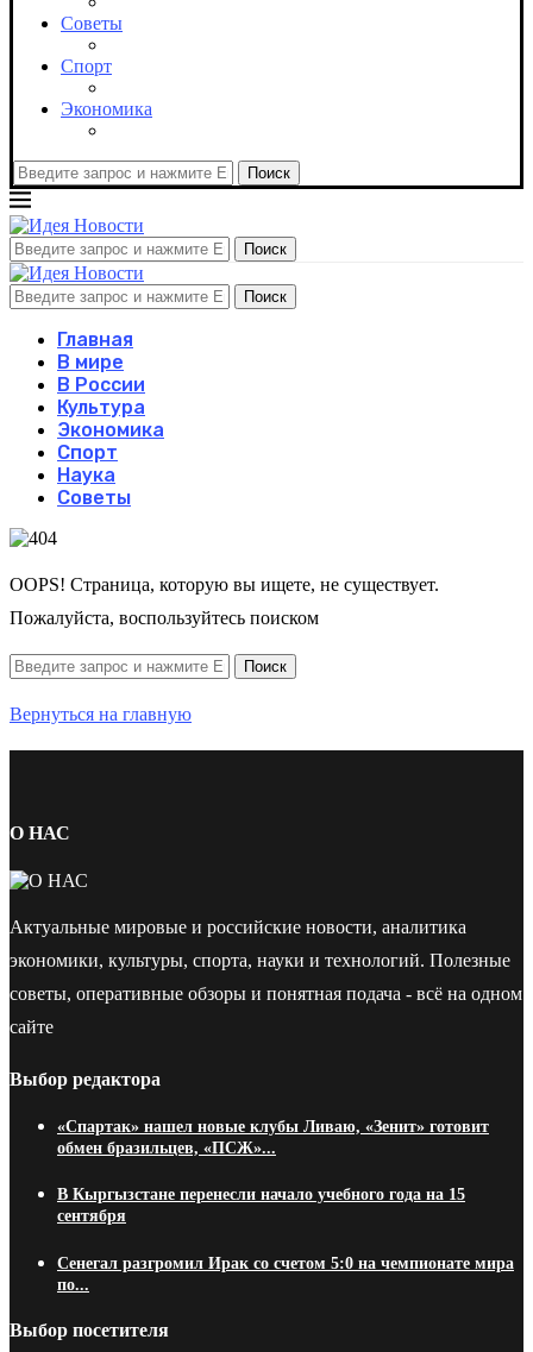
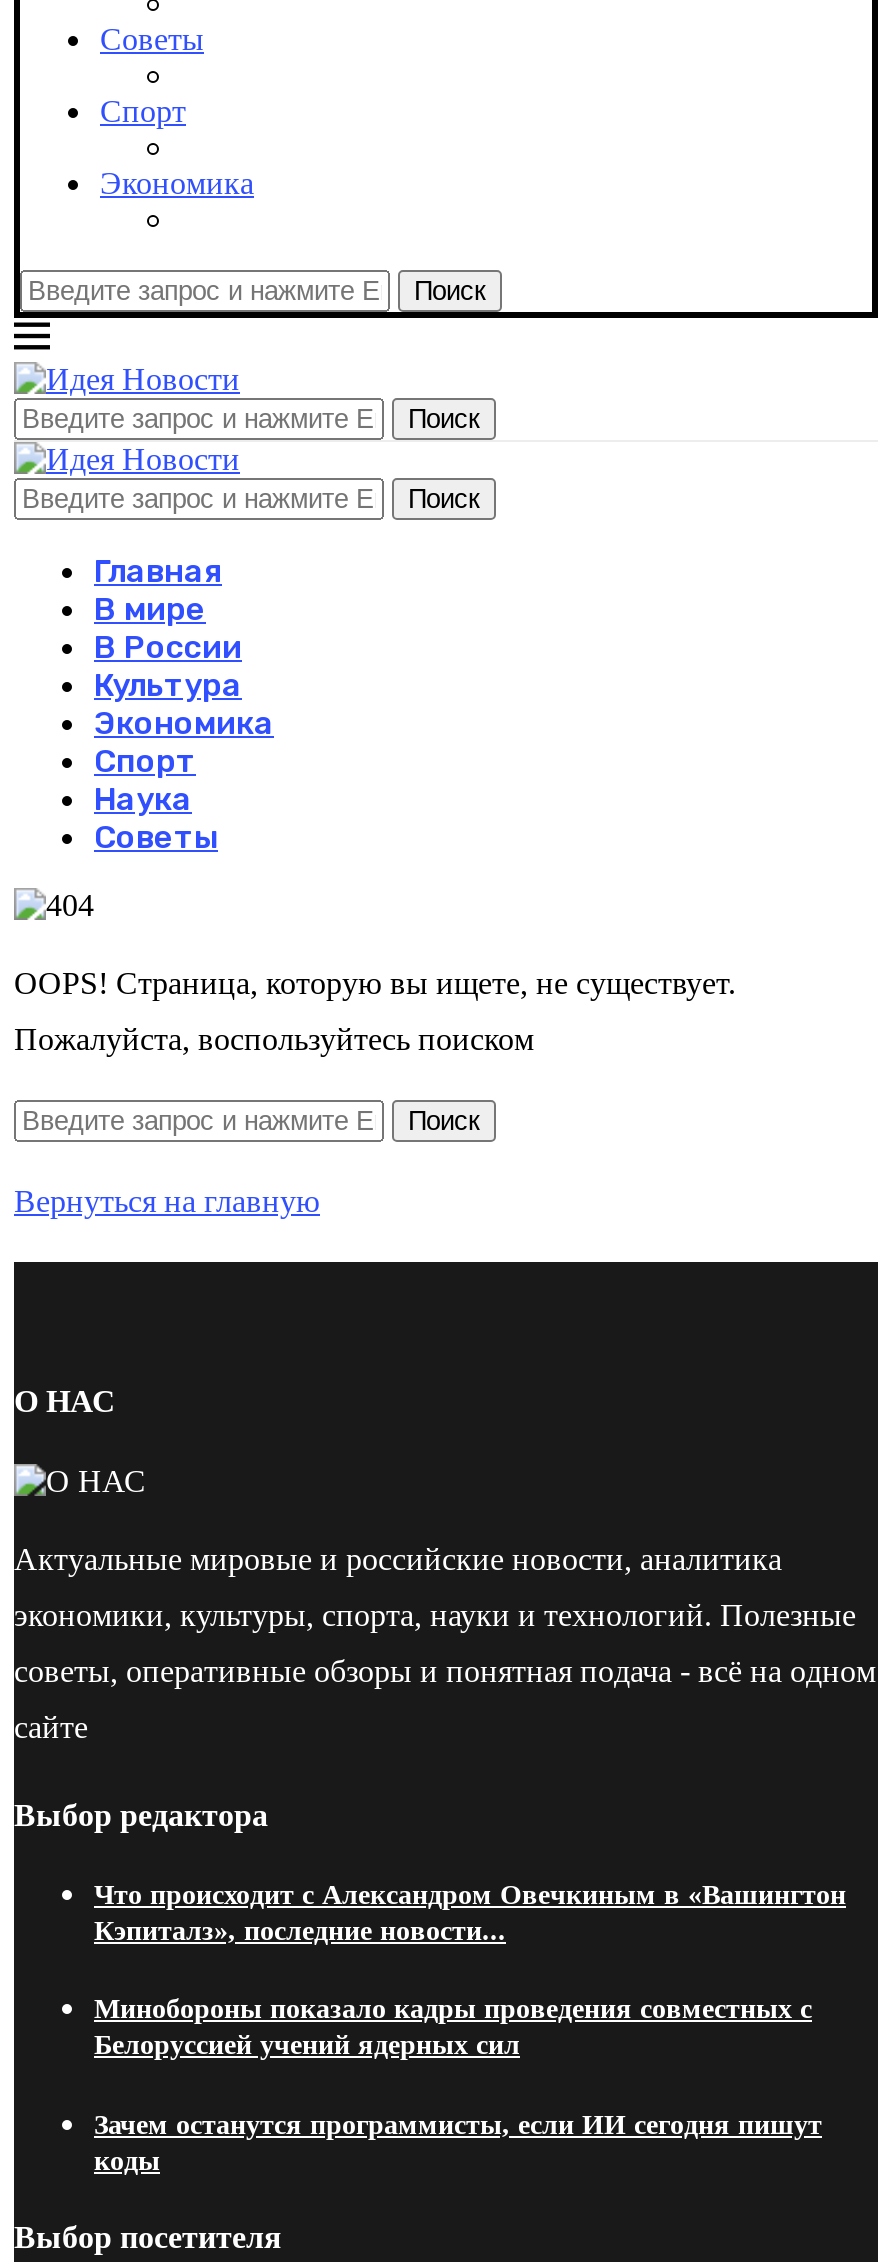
[57,1118,489,1157] «Спартак» нашел новые клубы Ливаю, «Зенит» готовит | обмен бразильцев, «ПСЖ»... -> [94,1880,846,1946] Что происходит с Александром Овечкиным в «Вашингтон | Кэпиталз», последние новости...
[57,1186,465,1225] В Кыргызстане перенесли начало учебного года на 15 | сентября -> [94,1995,812,2061] Минобороны показало кадры проведения совместных с | Белоруссией учений ядерных сил
[57,1254,514,1293] Сенегал разгромил Ирак со счетом 5:0 на чемпионате мира | по... -> [94,2109,822,2175] Зачем останутся программисты, если ИИ сегодня пишут | коды

